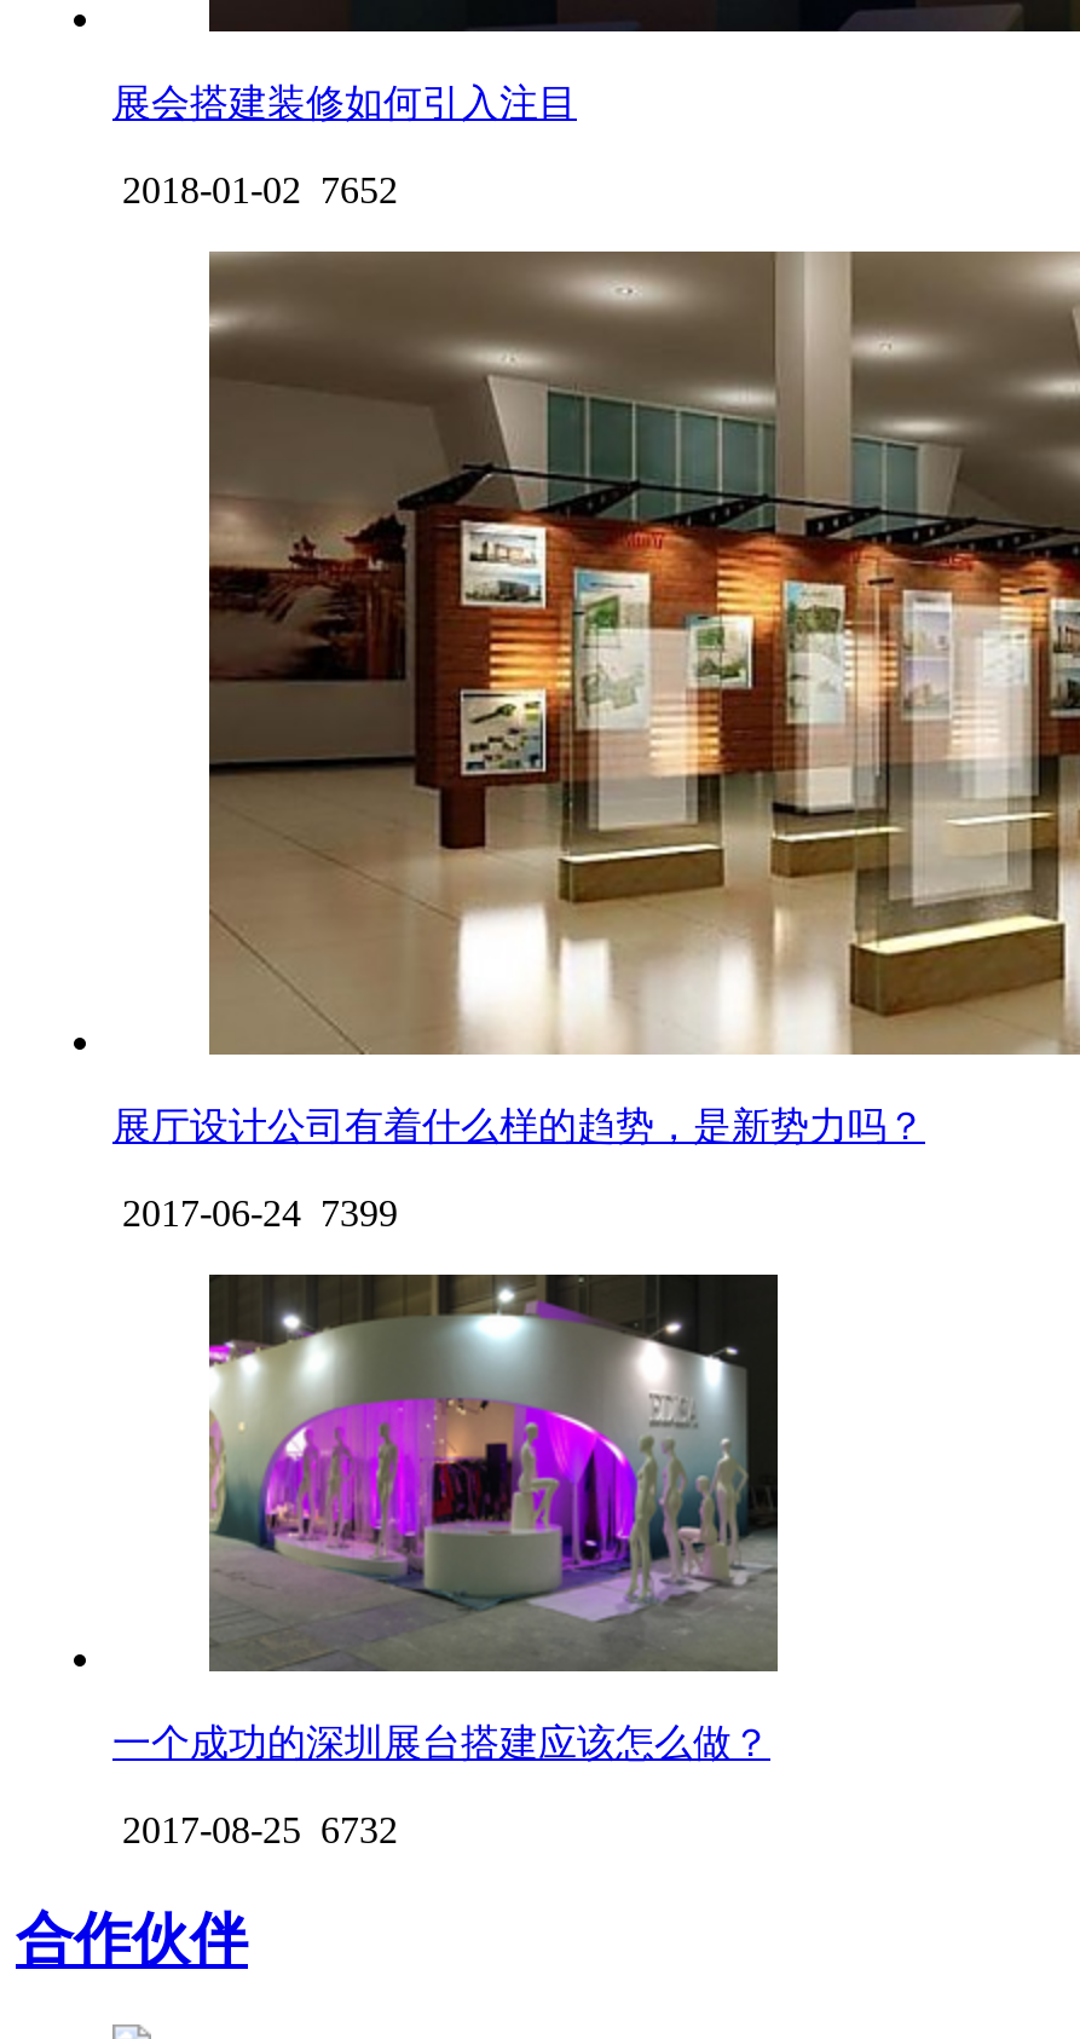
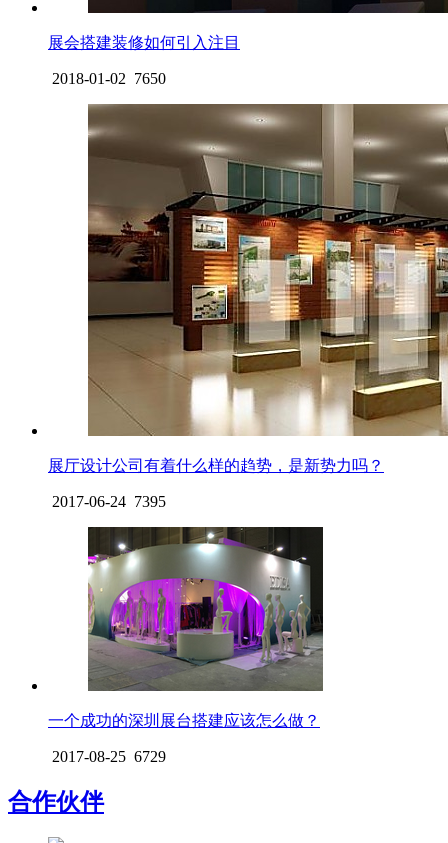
[112,168,398,209] 2018-01-02 7652 -> [48,70,166,87] 2018-01-02 7650
[112,1191,398,1233] 2017-06-24 7399 -> [48,493,166,510] 2017-06-24 7395
[112,1808,398,1849] 2017-08-25 6732 -> [48,748,166,765] 2017-08-25 6729

